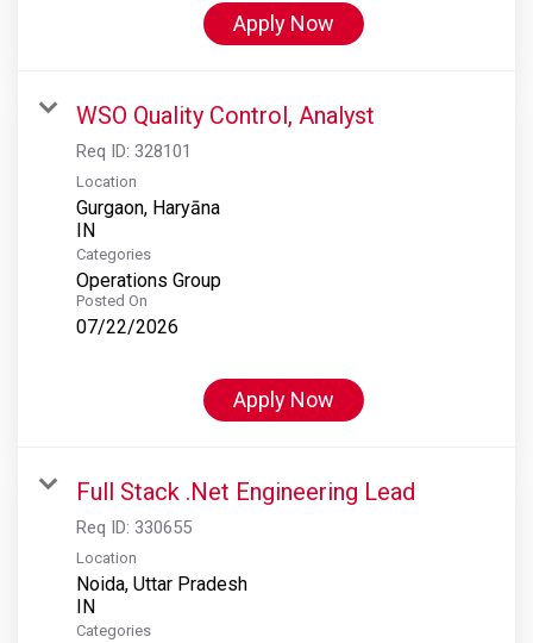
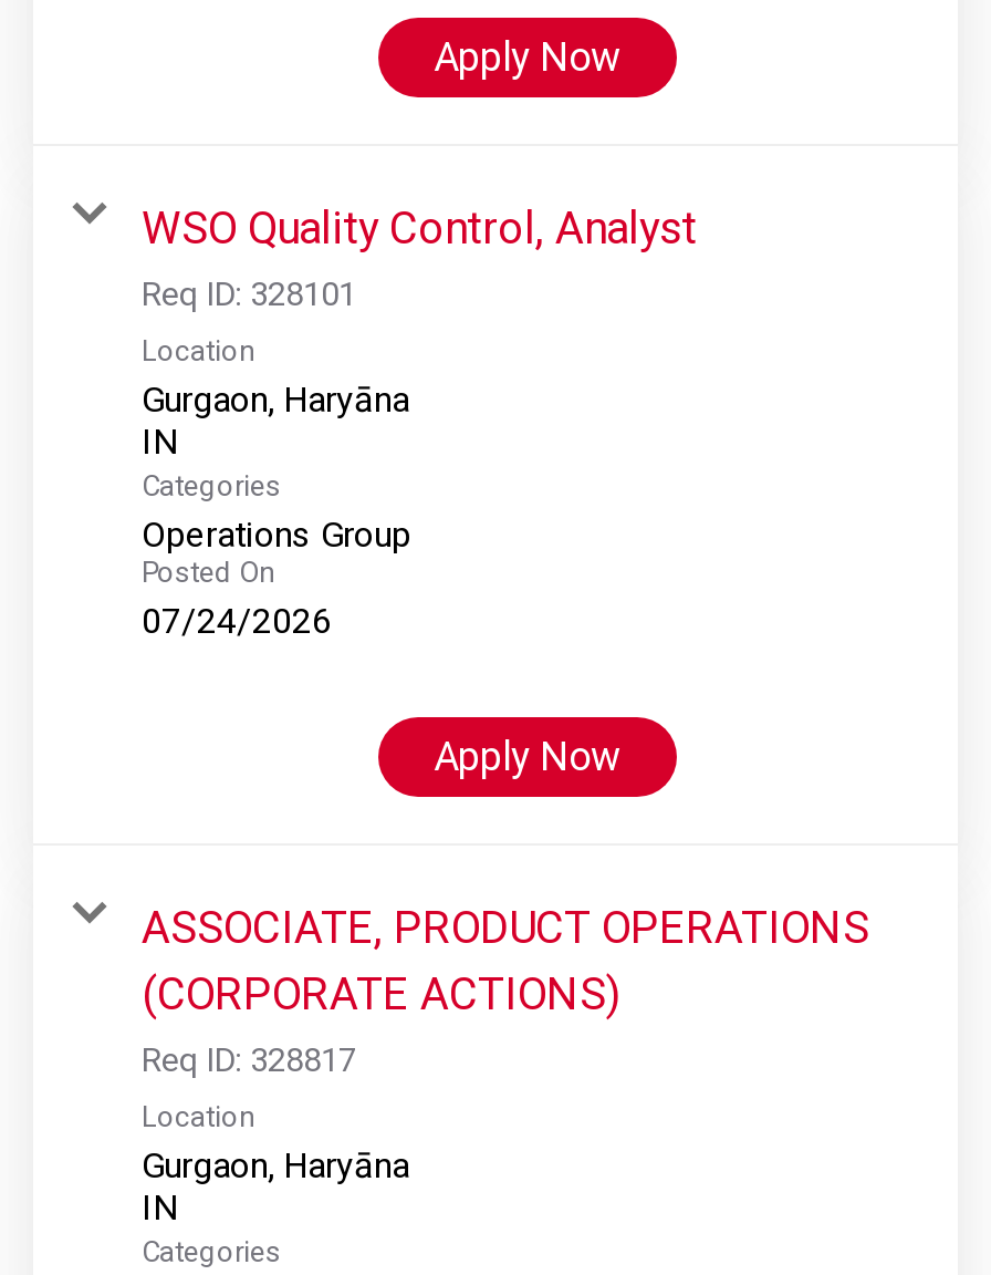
[76,315,178,338] 07/22/2026 -> [142,599,332,641] 07/24/2026
[76,477,415,538] Full Stack .Net Engineering Lead | Req ID: 330655 -> [142,900,869,1080] ASSOCIATE, PRODUCT OPERATIONS | (CORPORATE ACTIONS) | Req ID: 328817
[76,572,247,595] Noida, Uttar Pradesh -> [142,1144,409,1186] Gurgaon, Haryāna

